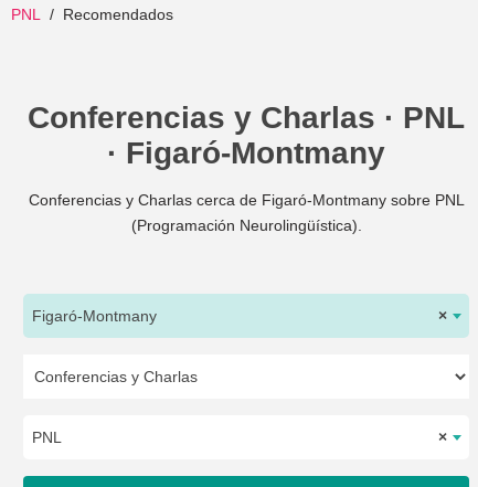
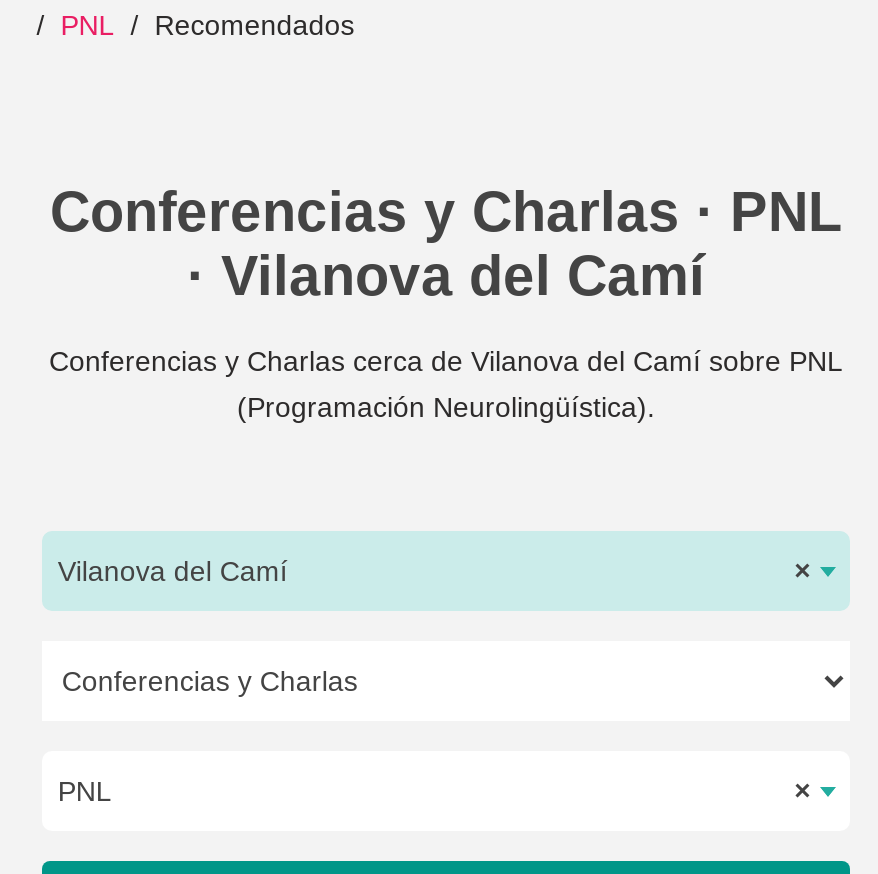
[107,136,385,170] · Figaró-Montmany -> [187,245,705,307] · Vilanova del Camí
[28,191,464,209] Conferencias y Charlas cerca de Figaró-Montmany sobre PNL -> [49,345,843,377] Conferencias y Charlas cerca de Vilanova del Camí sobre PNL
[32,307,157,325] Figaró-Montmany -> [58,555,288,587] Vilanova del Camí

